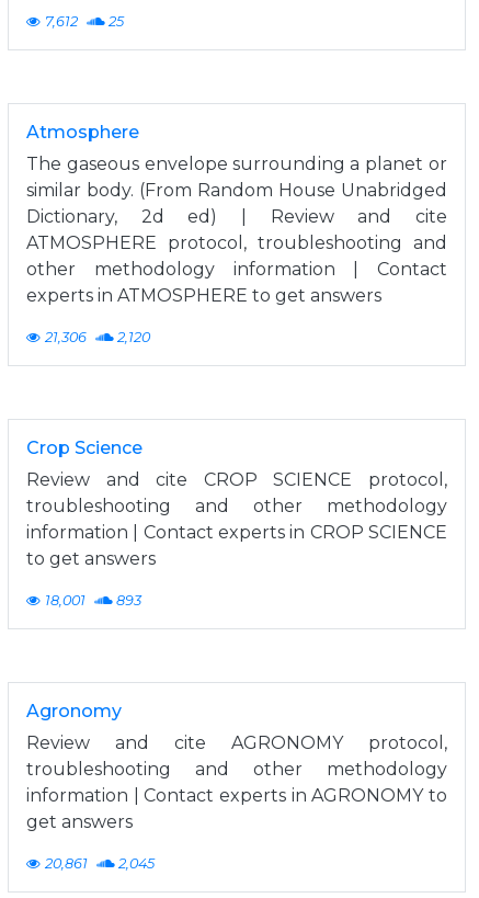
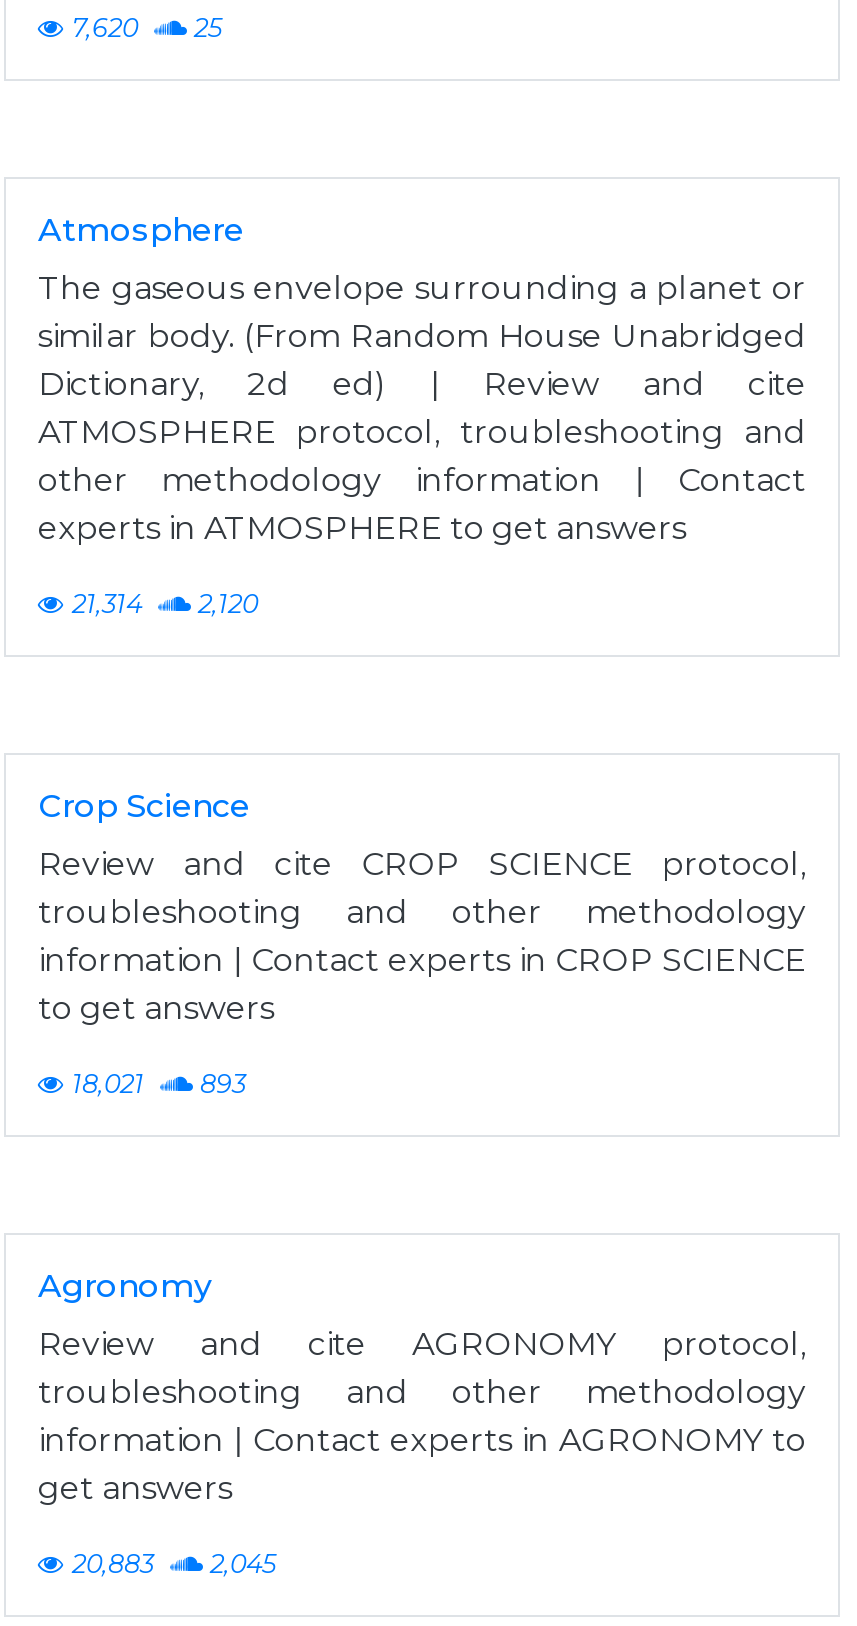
[45,13,124,29] 7,612 25 -> [72,12,222,42] 7,620 25
[45,329,150,345] 21,306 2,120 -> [72,588,258,618] 21,314 2,120
[45,592,141,608] 18,001 893 -> [72,1068,246,1098] 18,021 893
[45,855,155,871] 20,861 2,045 -> [72,1548,276,1578] 20,883 2,045

